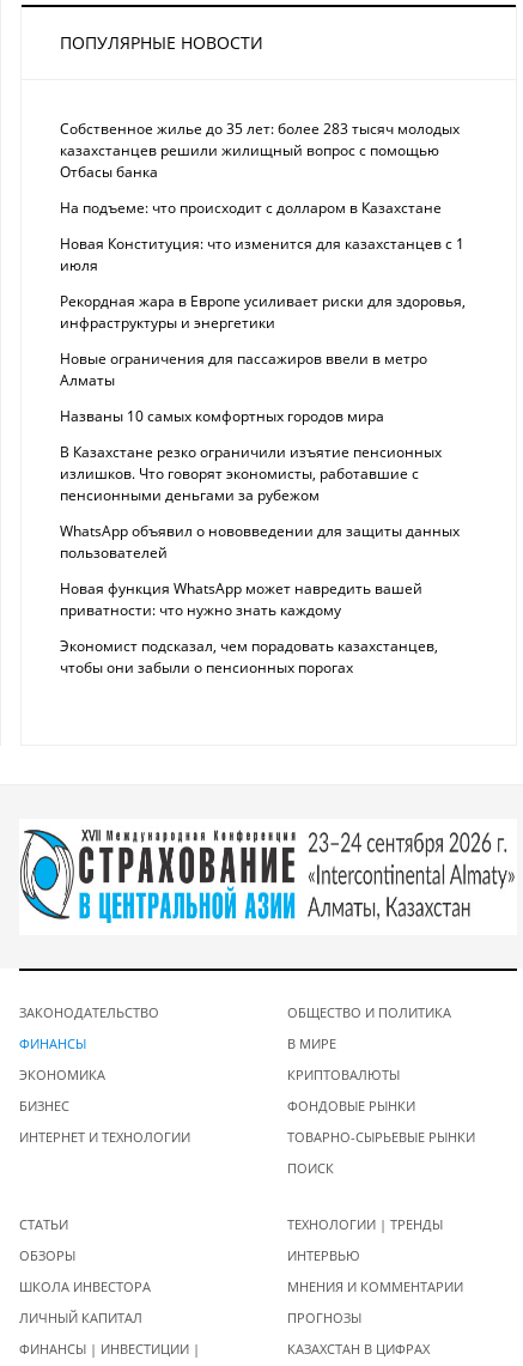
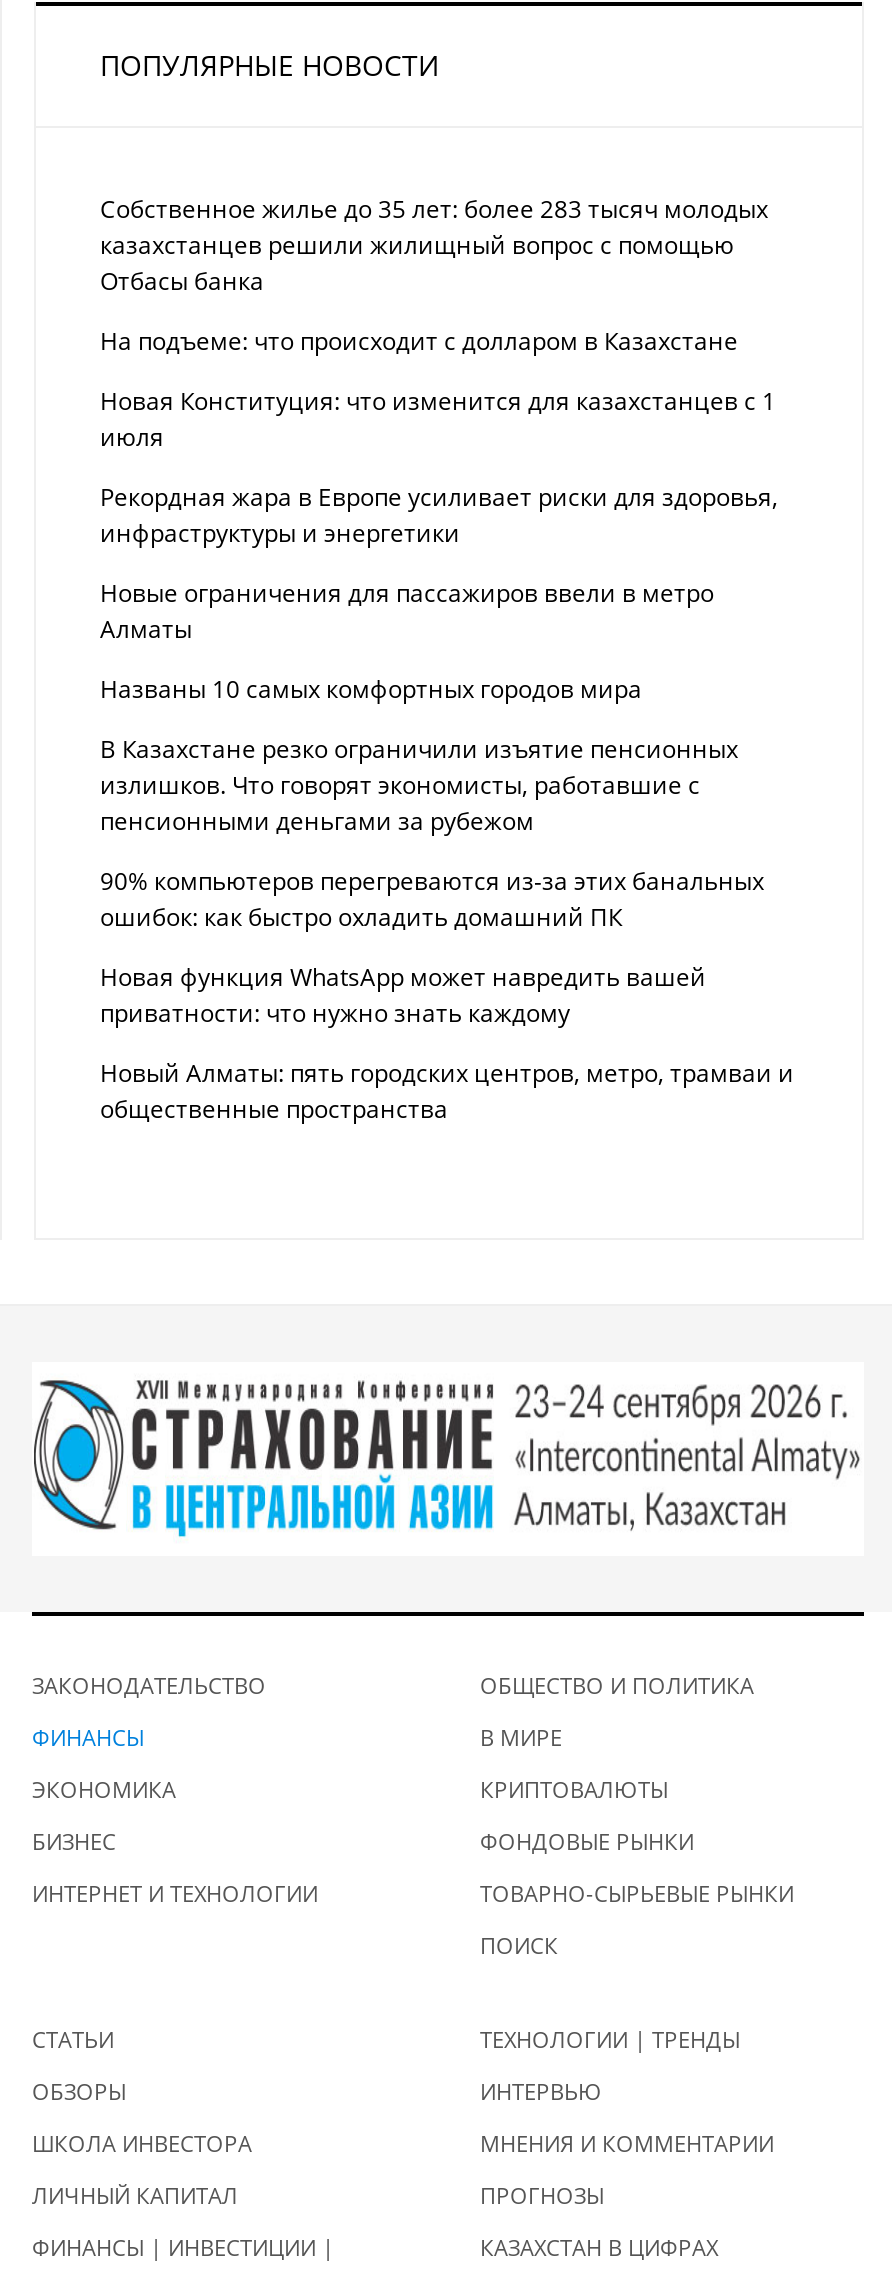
[60,520,460,562] WhatsApp объявил о нововведении для защиты данных | пользователей -> [100,863,764,933] 90% компьютеров перегреваются из-за этих банальных | ошибок: как быстро охладить домашний ПК
[60,635,438,677] Экономист подсказал, чем порадовать казахстанцев, | чтобы они забыли о пенсионных порогах -> [100,1055,794,1125] Новый Алматы: пять городских центров, метро, трамваи и | общественные пространства

